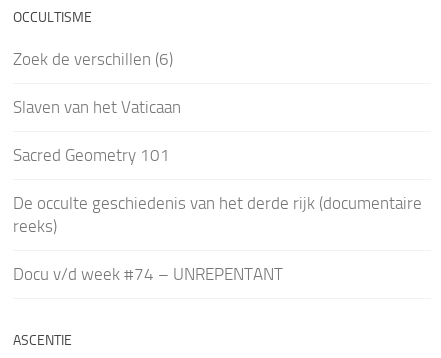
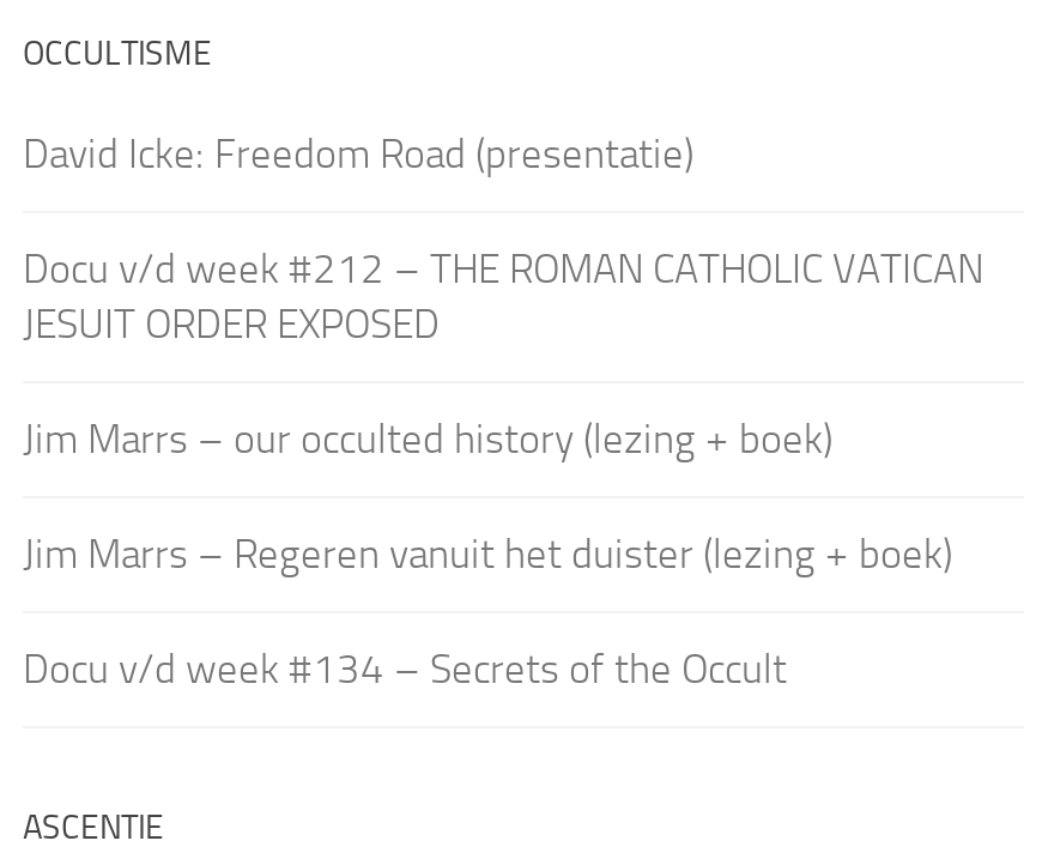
[13,49,173,69] Zoek de verschillen (6) -> [23,130,693,178] David Icke: Freedom Road (presentatie)
[13,97,181,117] Slaven van het Vaticaan -> [23,245,983,348] Docu v/d week #212 – THE ROMAN CATHOLIC VATICAN | JESUIT ORDER EXPOSED
[13,145,170,165] Sacred Geometry 101 -> [23,415,832,463] Jim Marrs – our occulted history (lezing + boek)
[13,193,422,236] De occulte geschiedenis van het derde rijk (documentaire | reeks) -> [23,530,952,578] Jim Marrs – Regeren vanuit het duister (lezing + boek)
[13,264,283,284] Docu v/d week #74 – UNREPENTANT -> [23,645,787,693] Docu v/d week #134 – Secrets of the Occult

